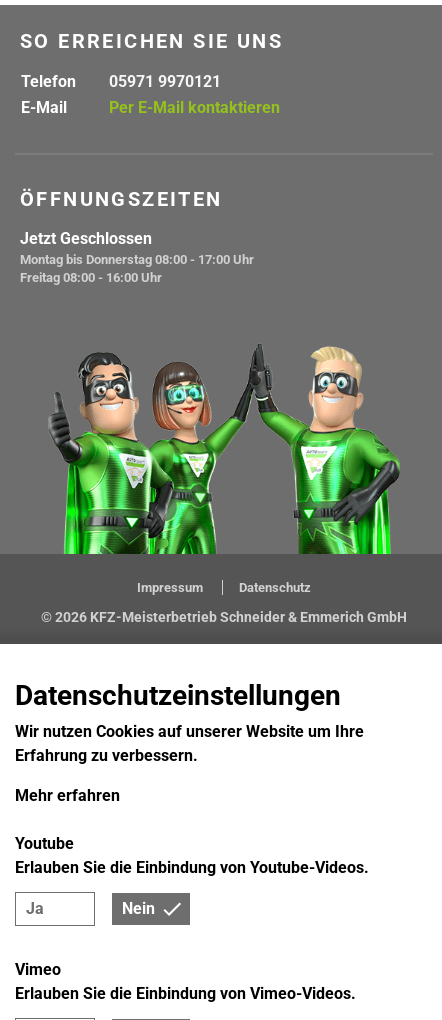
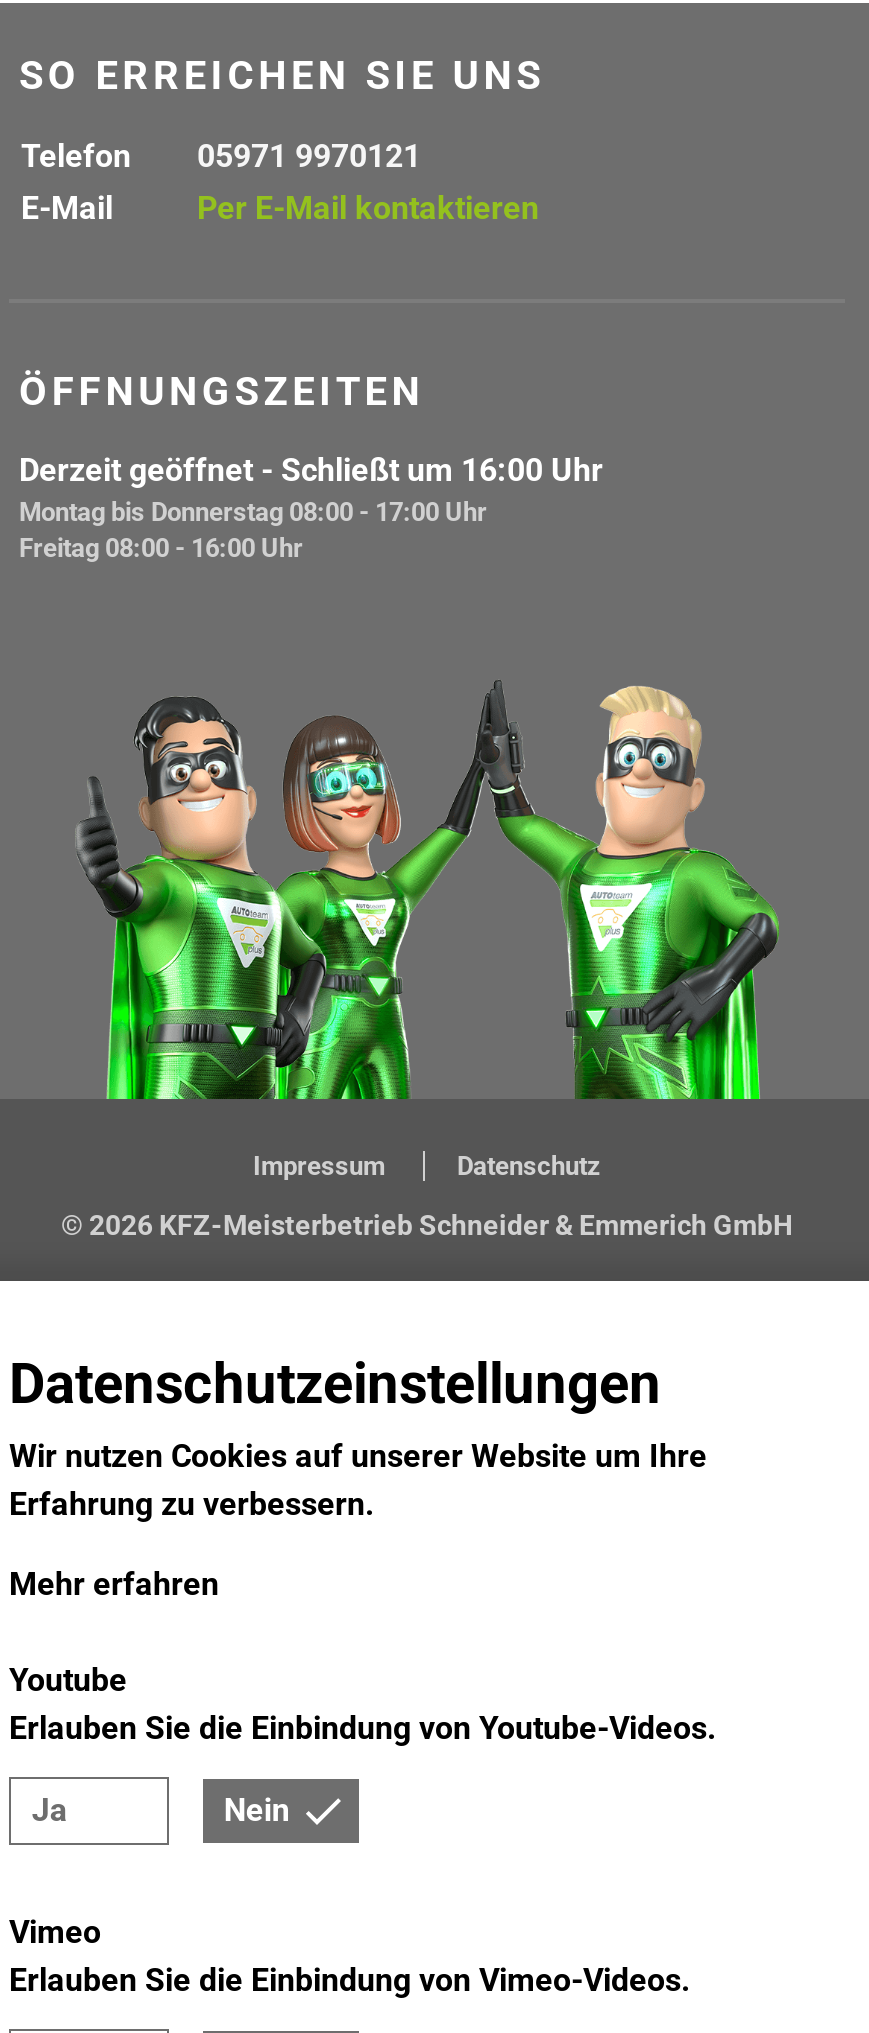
[20,229,152,248] Jetzt Geschlossen -> [19,451,603,489] Derzeit geöffnet - Schließt um 16:00 Uhr

